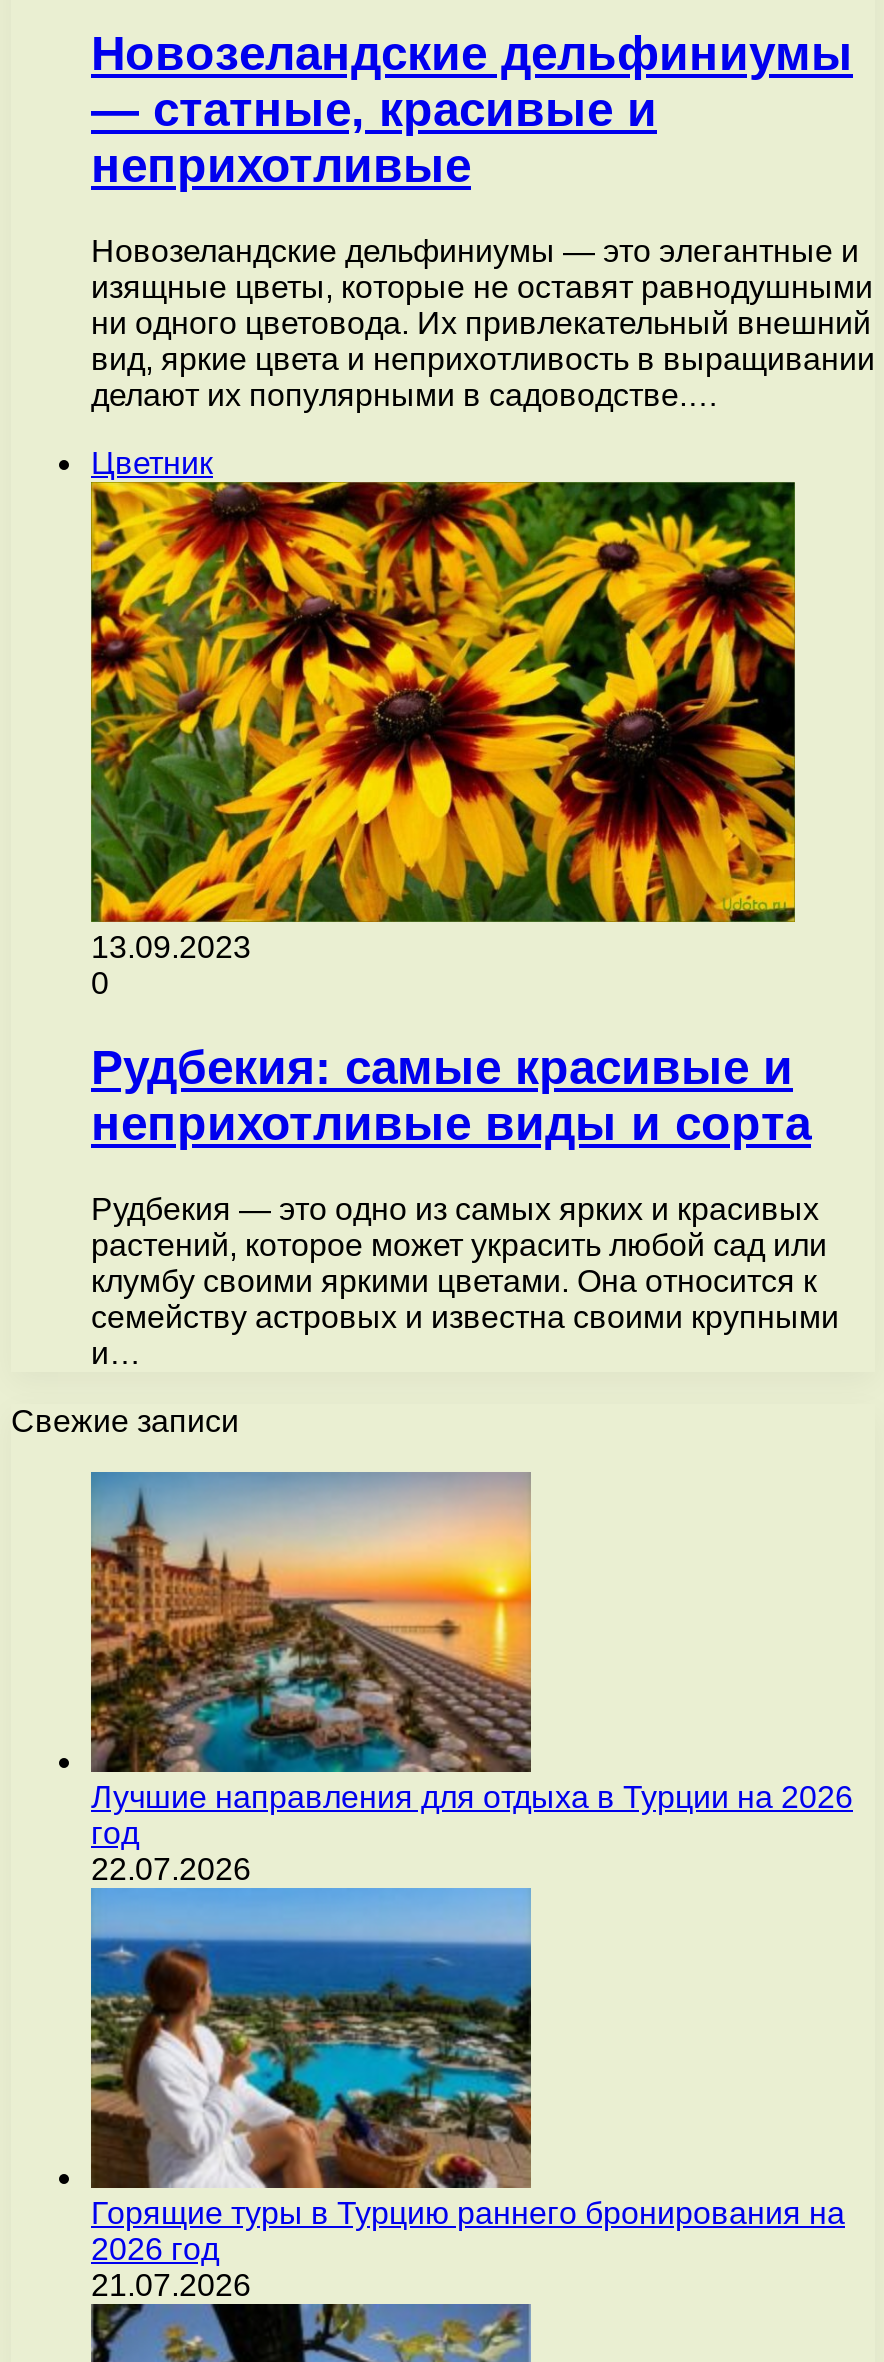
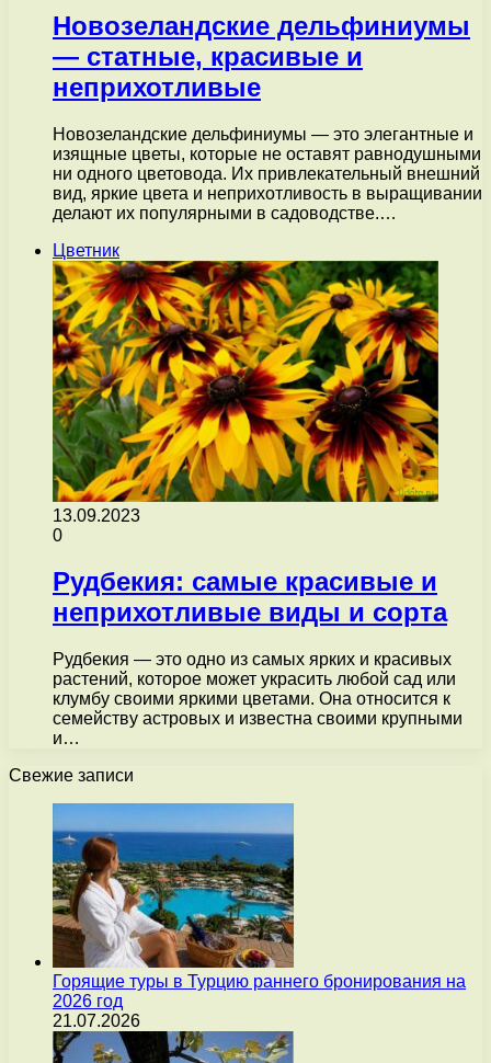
[89,1472,853,1887] [image] | Лучшие направления для отдыха в Турции на 2026 | год | 22.07.2026 -> none

